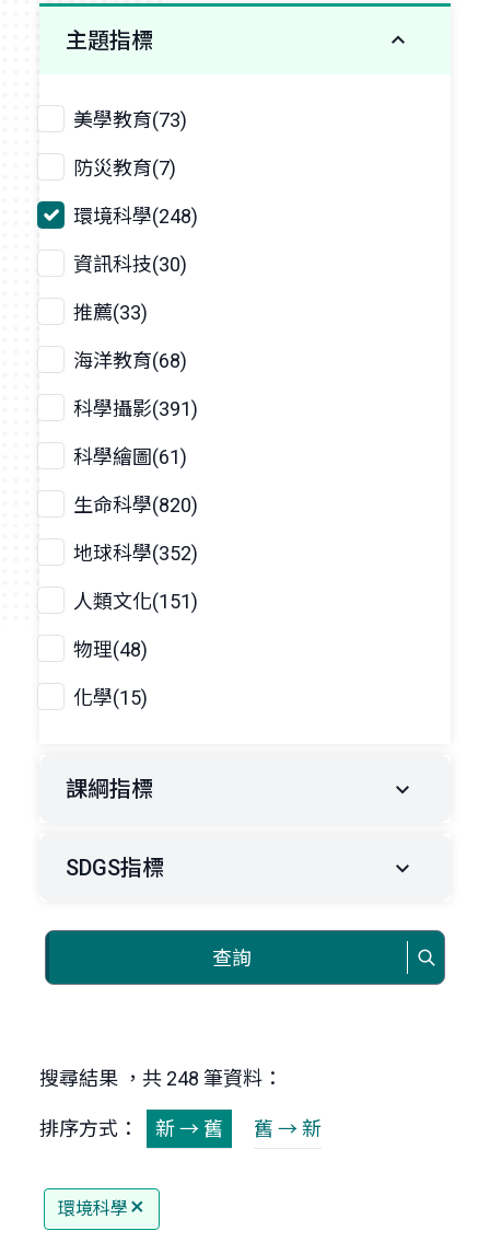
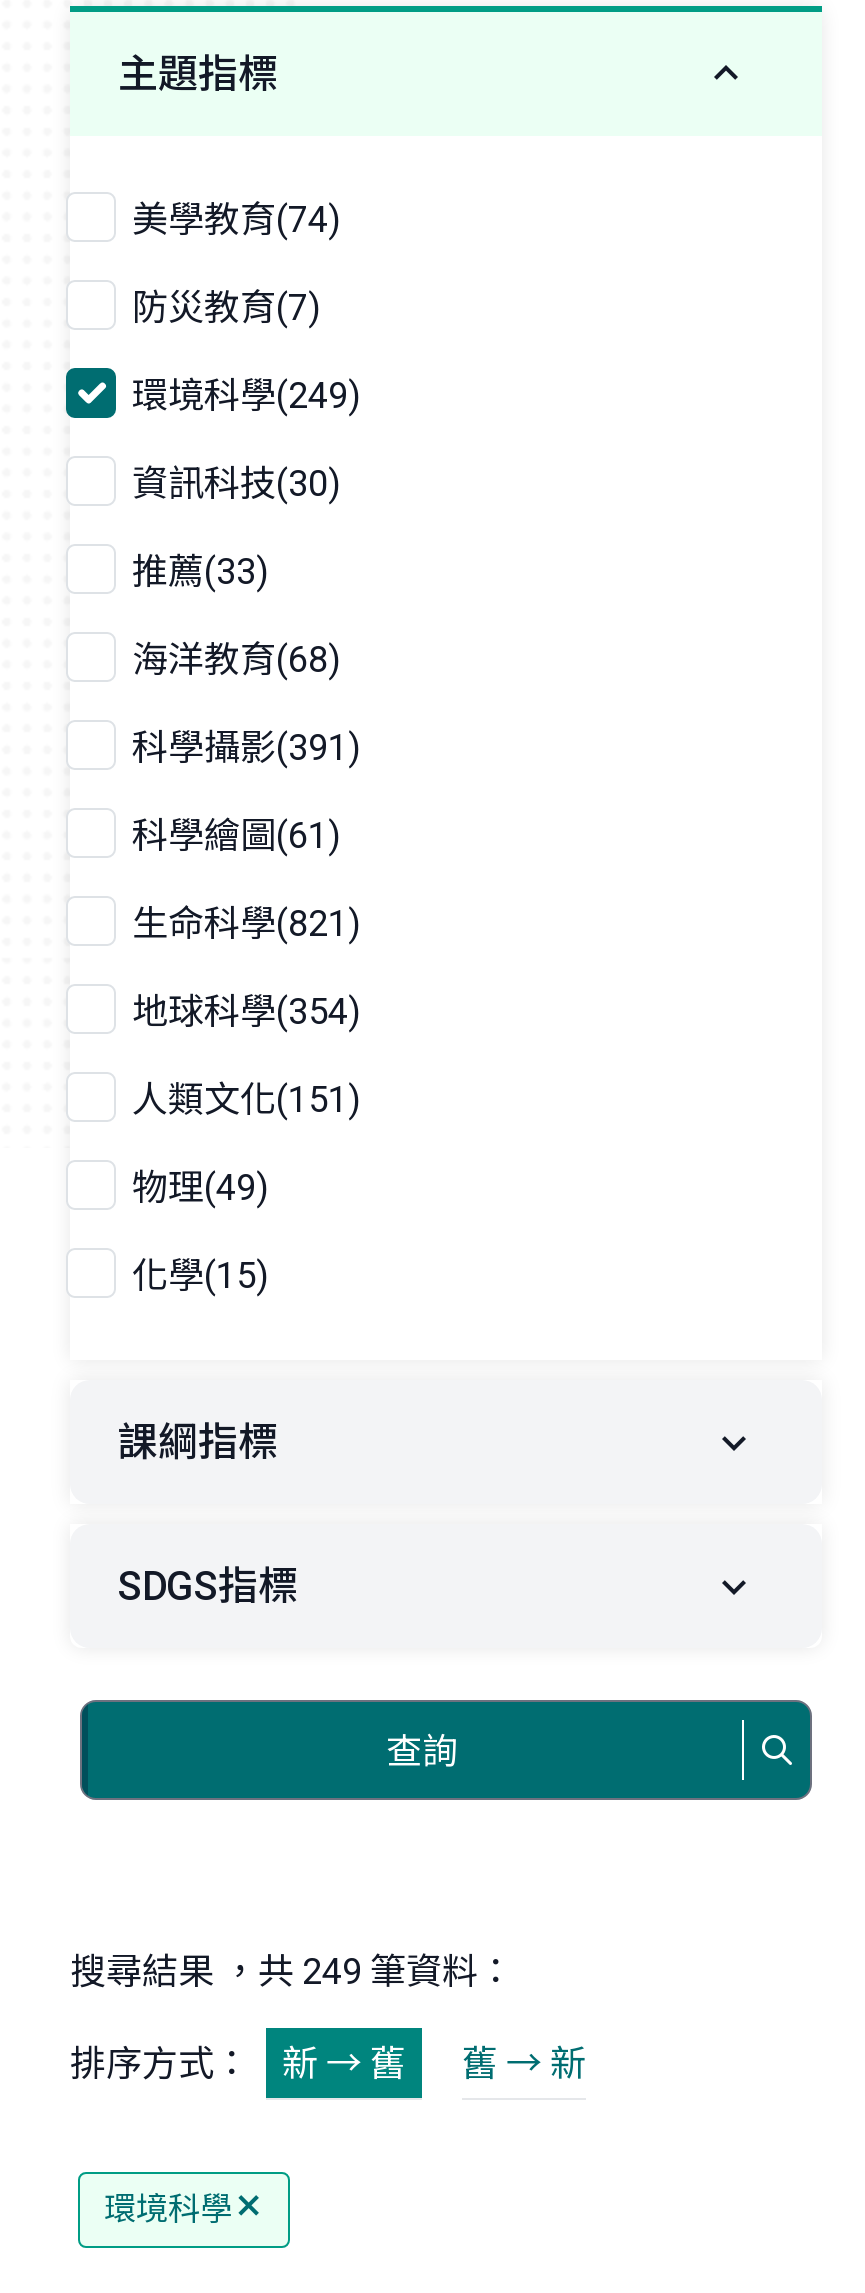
[73,108,187,131] 美學教育(73) -> [132,198,340,240] 美學教育(74)
[73,205,198,228] 環境科學(248) -> [132,374,360,416] 環境科學(249)
[73,494,198,516] 生命科學(820) -> [132,902,360,944] 生命科學(821)
[73,542,198,565] 地球科學(352) -> [132,990,360,1032] 地球科學(354)
[73,638,148,661] 物理(48) -> [132,1166,268,1208] 物理(49)
[39,1067,282,1090] 搜尋結果 ，共 248 筆資料： -> [70,1950,514,1992] 搜尋結果 ，共 249 筆資料：

